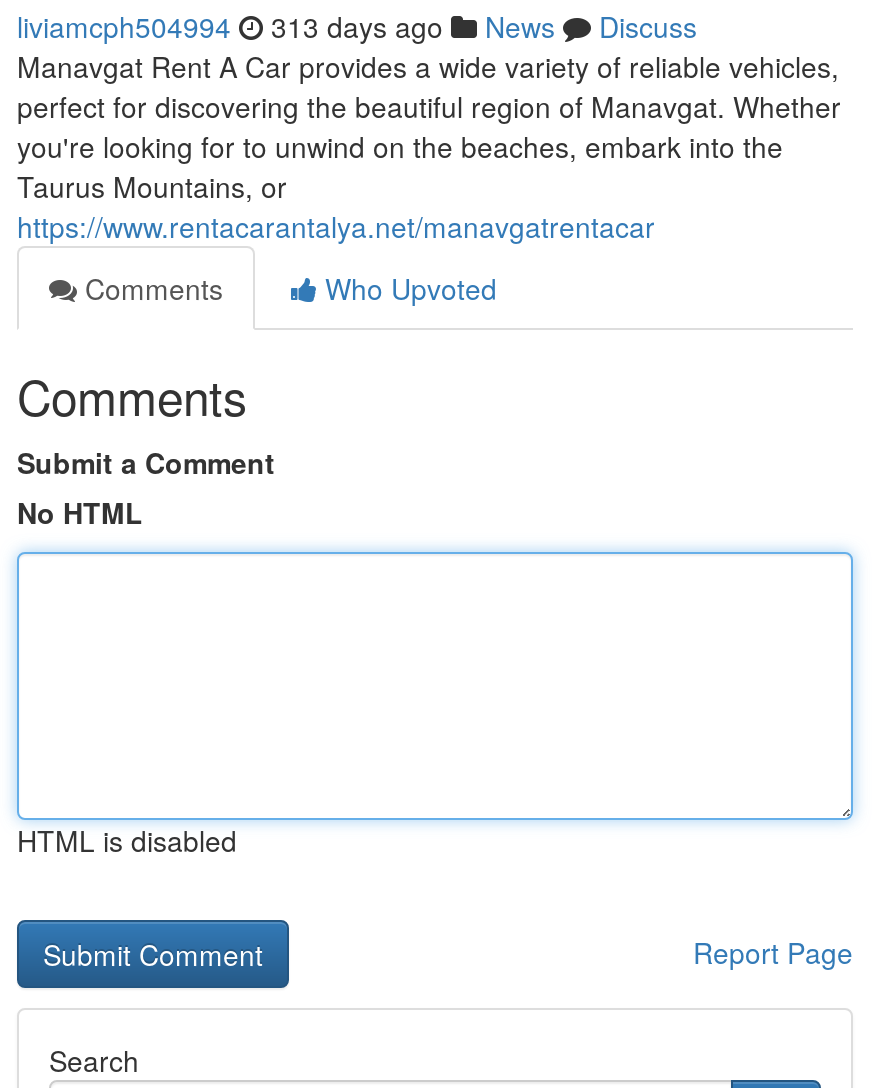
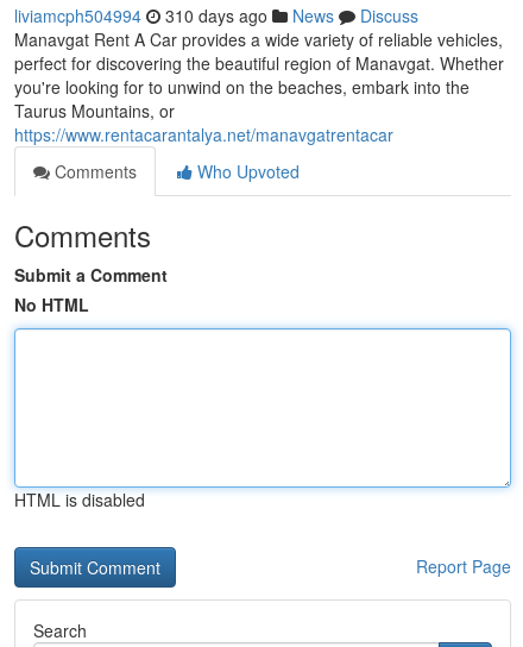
[17,6,697,46] liviamcph504994 313 days ago News Discuss -> [14,4,418,27] liviamcph504994 310 days ago News Discuss

